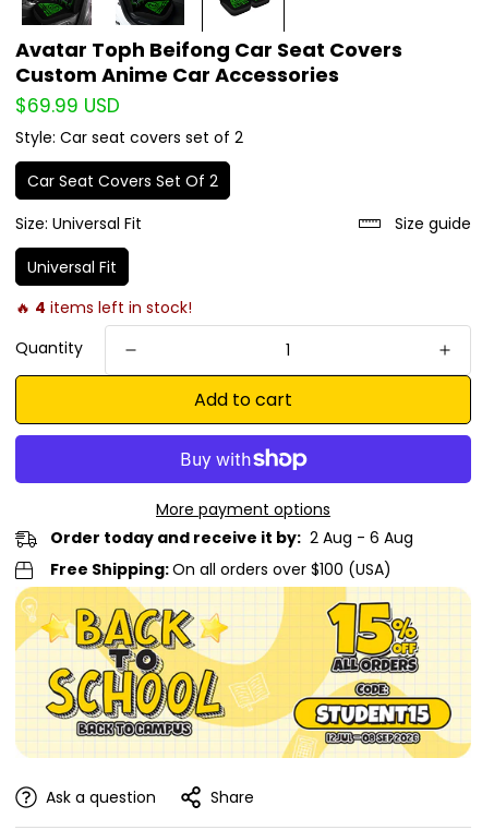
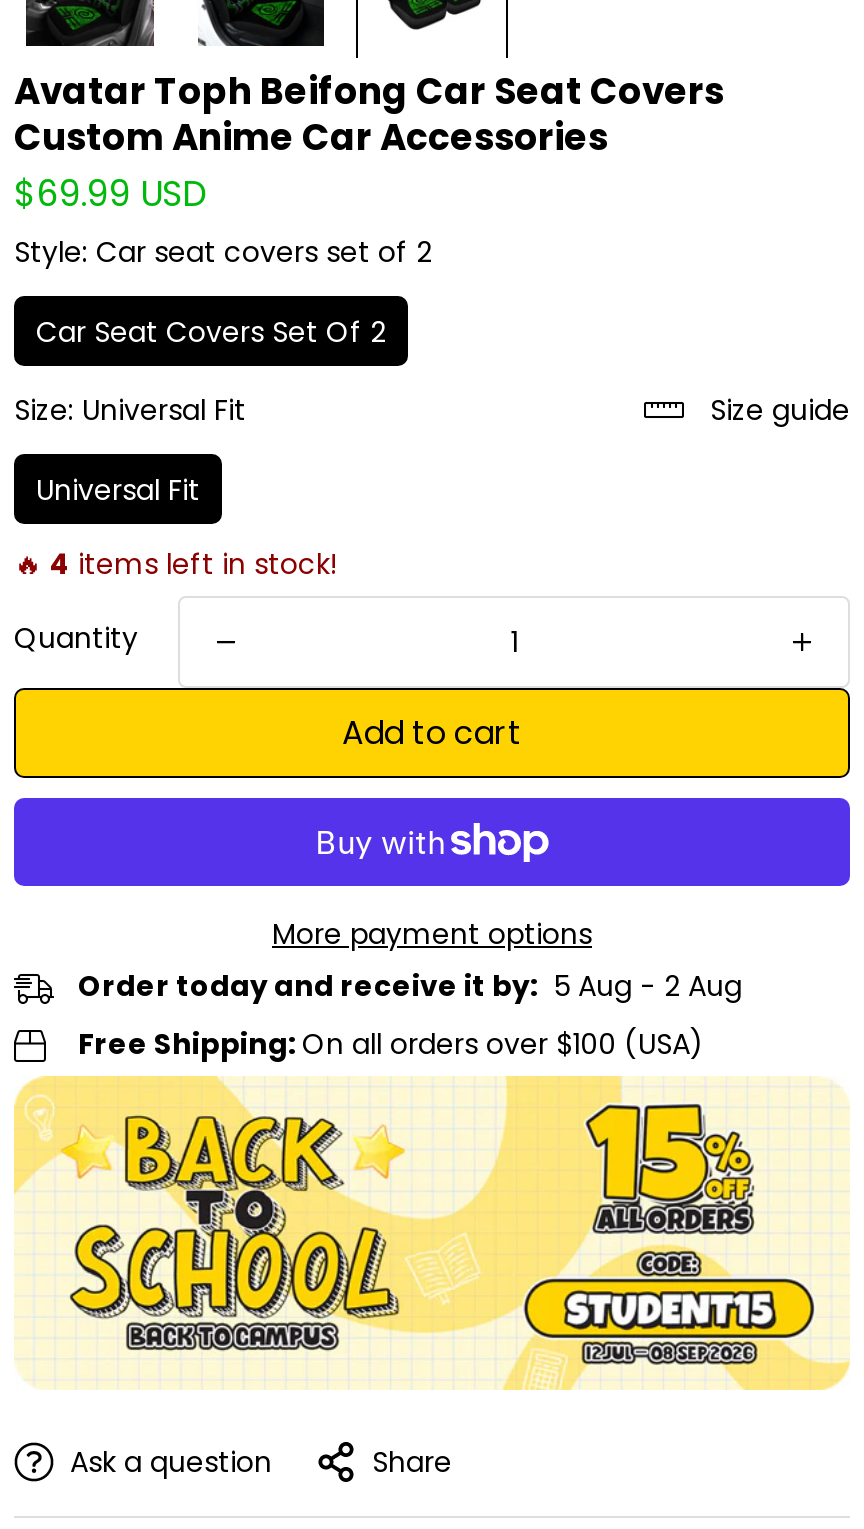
[50,527,413,549] Order today and receive it by: 2 Aug - 6 Aug -> [78,967,742,1007] Order today and receive it by: 5 Aug - 2 Aug

